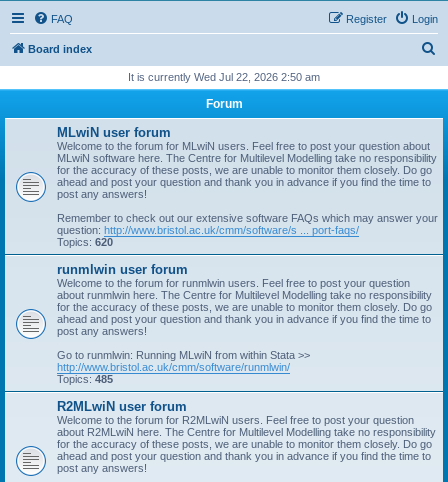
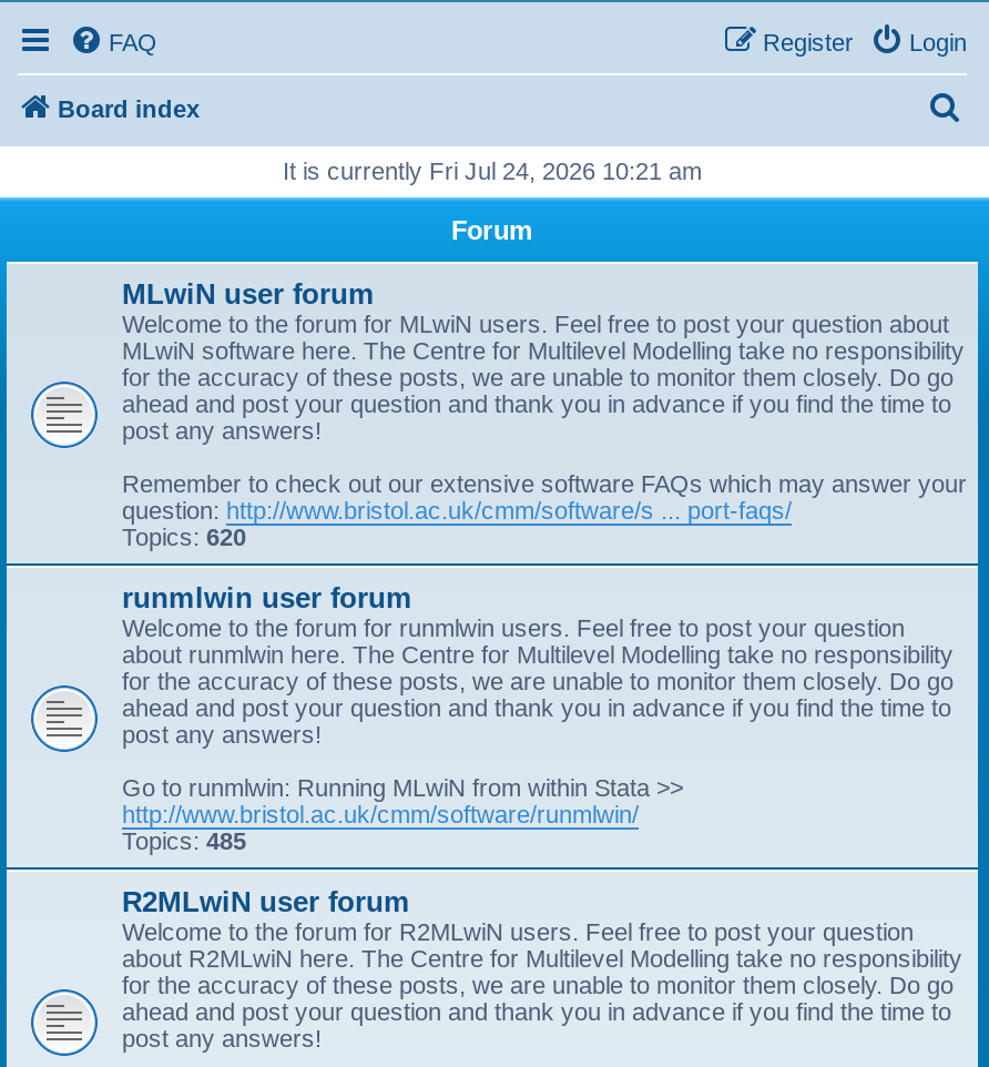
[128,71,320,83] It is currently Wed Jul 22, 2026 2:50 am -> [283,157,702,184] It is currently Fri Jul 24, 2026 10:21 am

